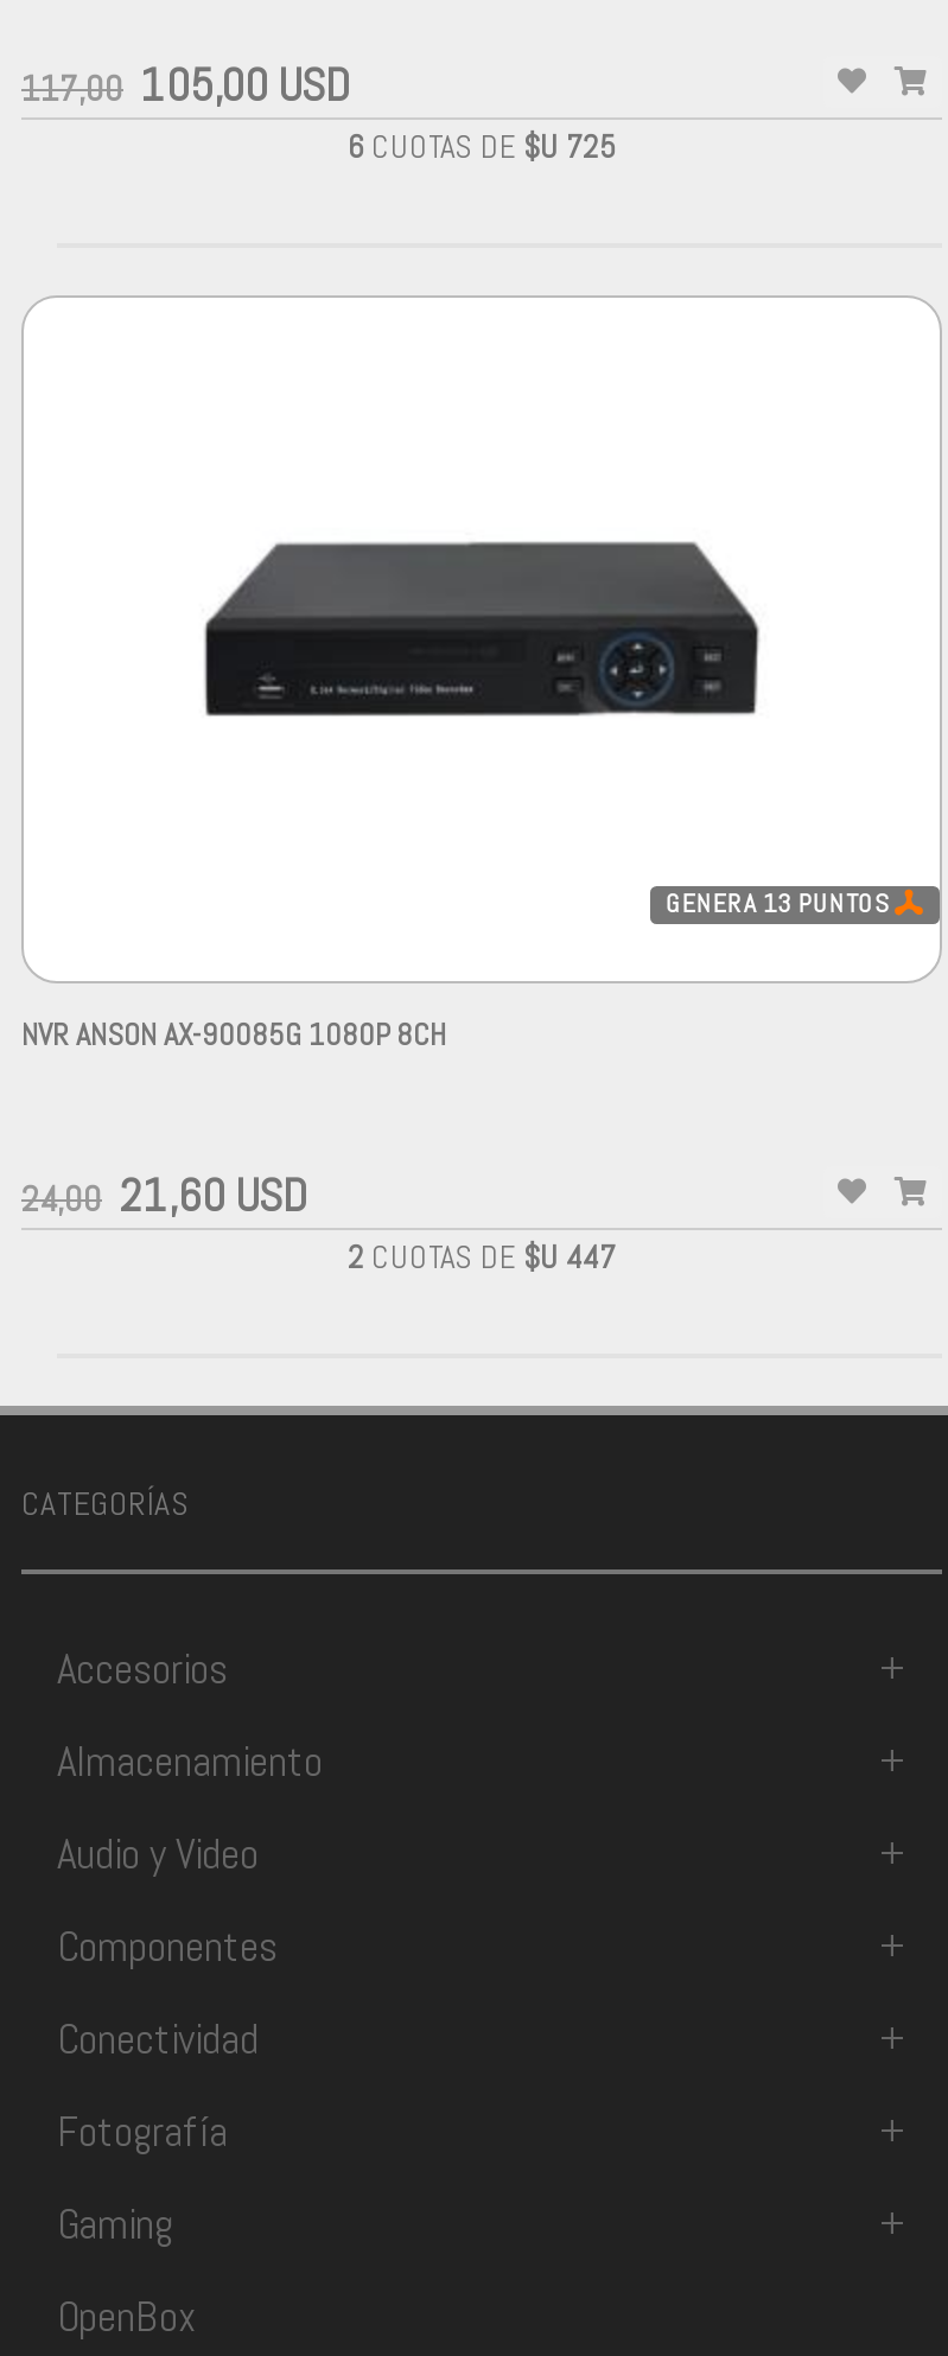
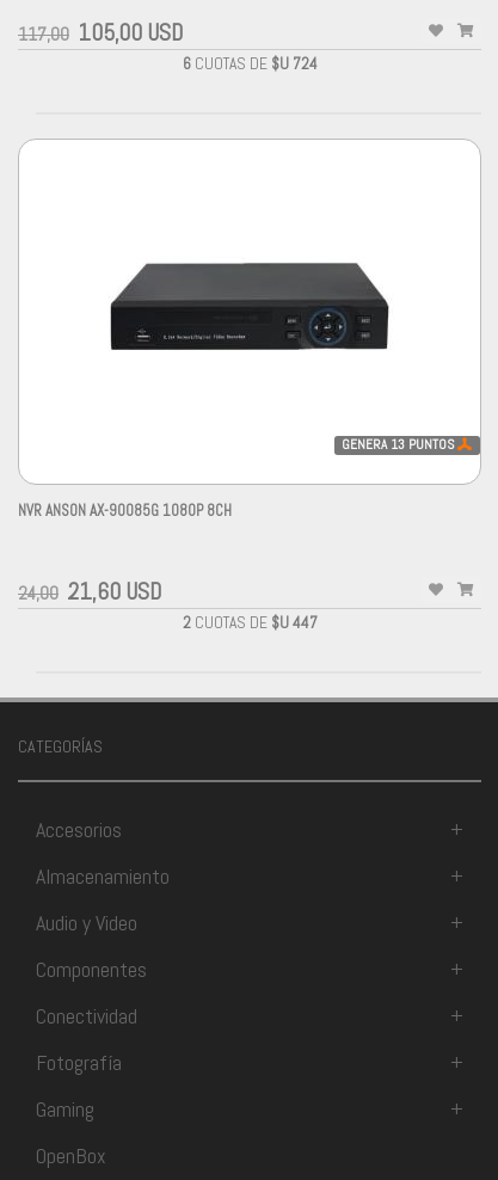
[348,128,616,168] 6 CUOTAS DE $U 725 -> [182,54,317,75] 6 CUOTAS DE $U 724

